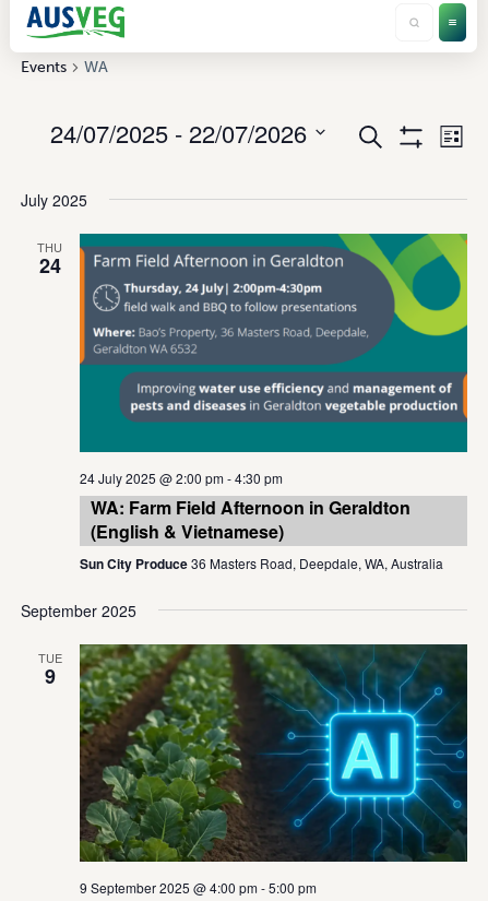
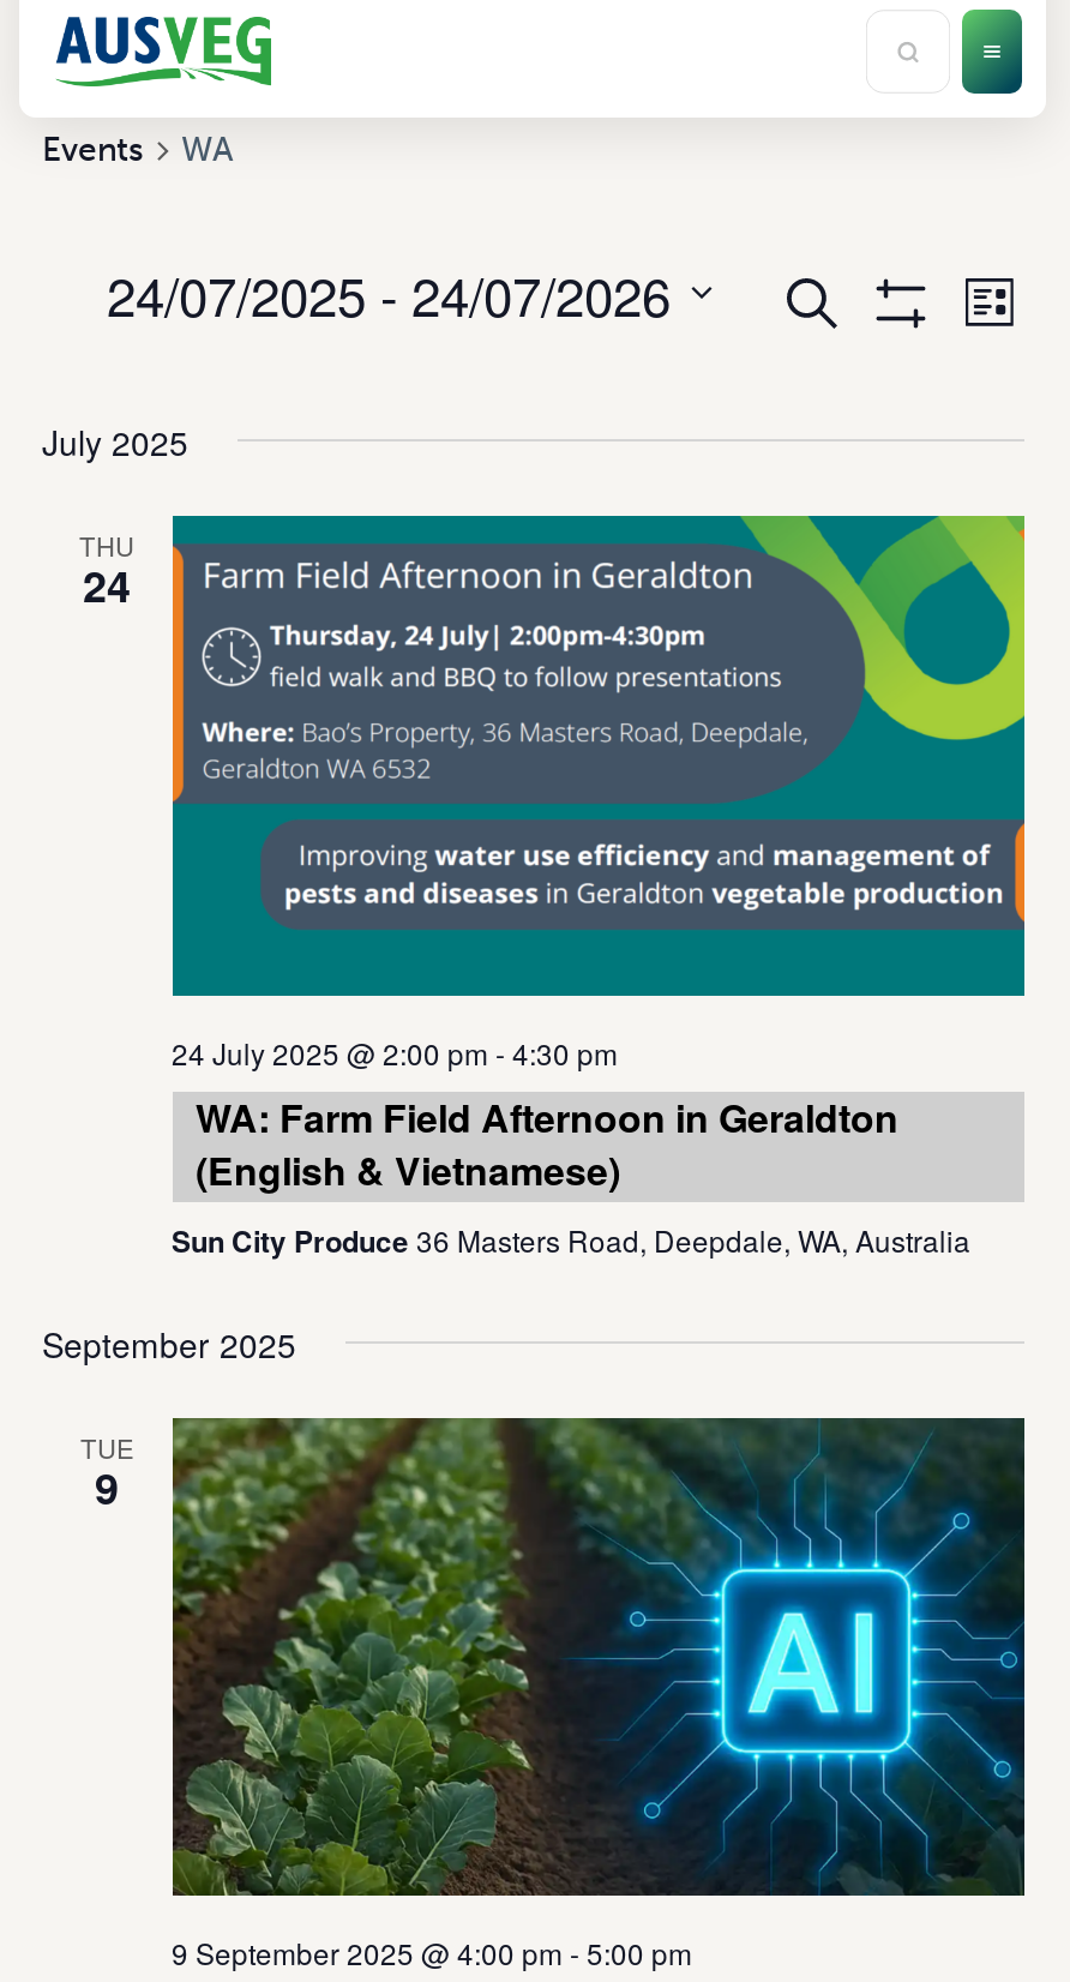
[50,116,306,150] 24/07/2025 - 22/07/2026 -> [107,257,671,331] 24/07/2025 - 24/07/2026

